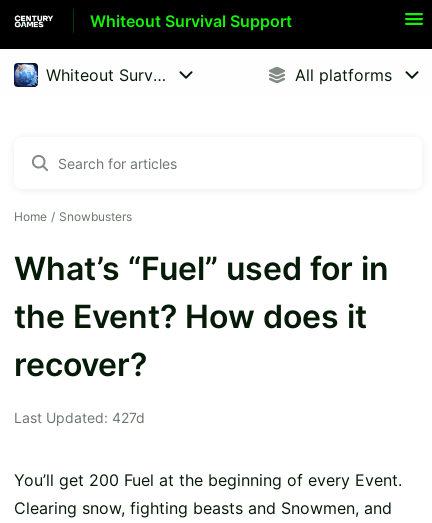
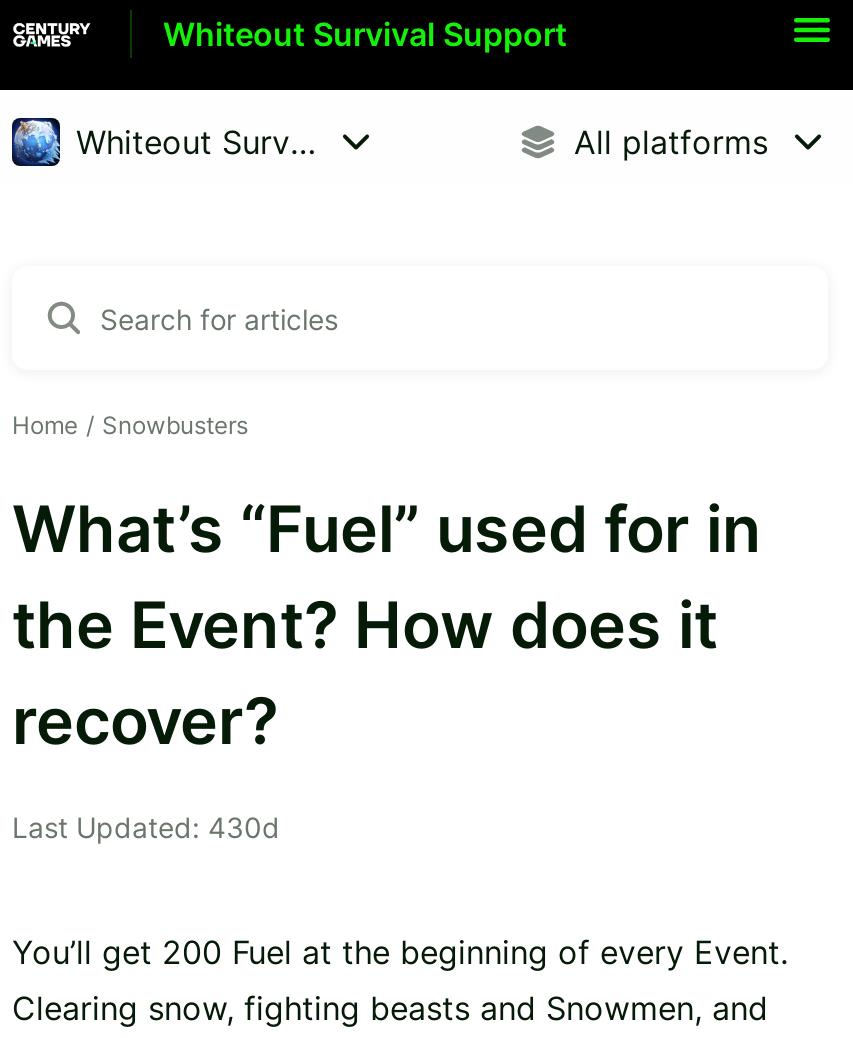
[14,409,145,426] Last Updated: 427d -> [12,810,280,844] Last Updated: 430d

